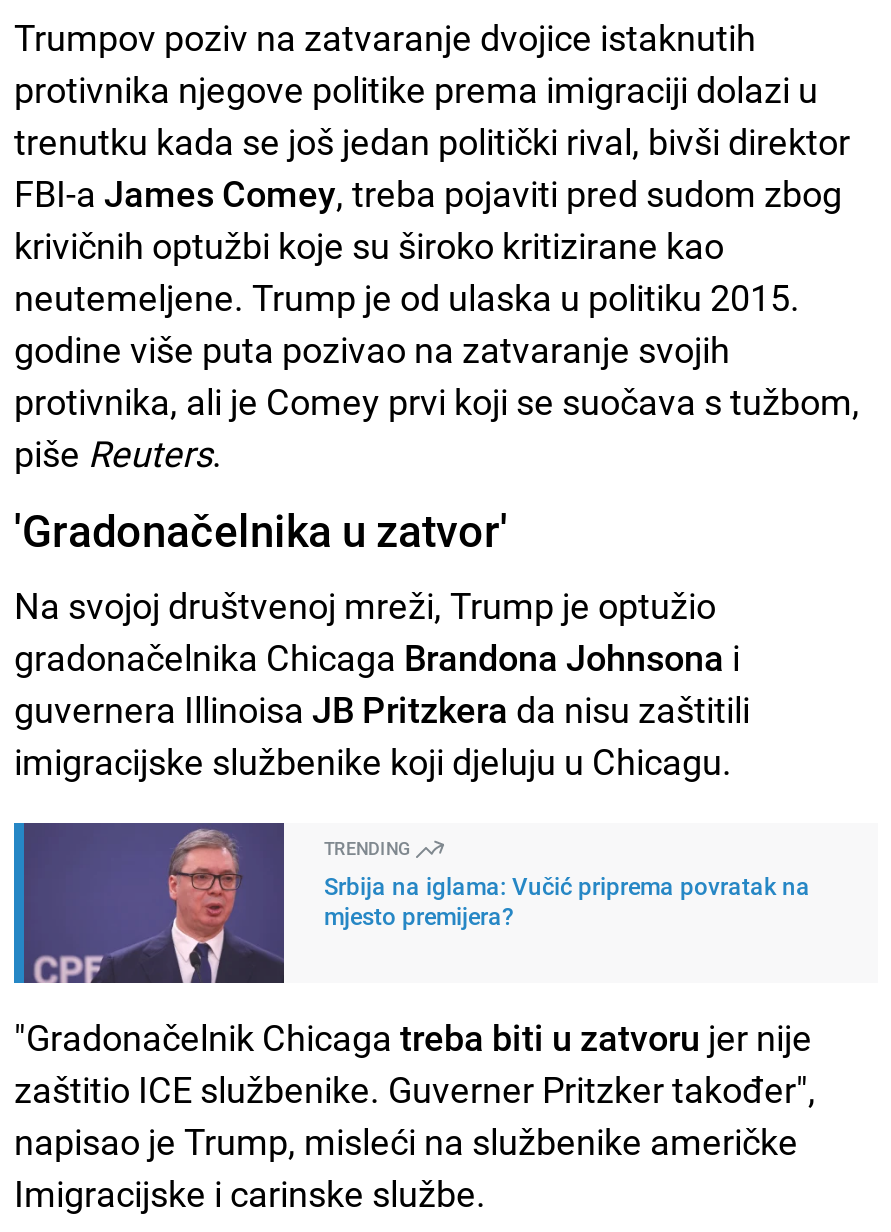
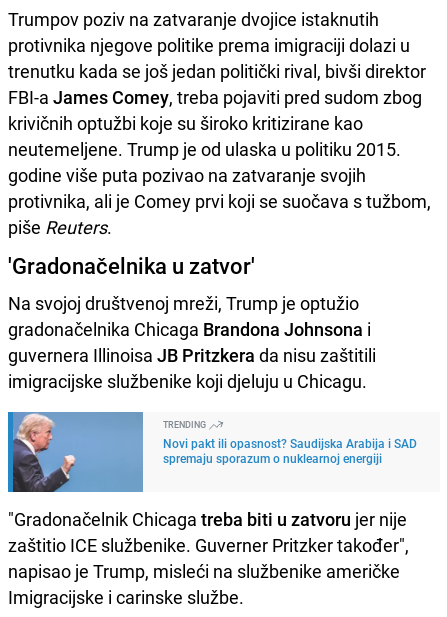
[22,821,810,985] [image] | Srbija na iglama: Vučić priprema povratak na | mjesto premijera? -> [12,411,417,493] [image] | Novi pakt ili opasnost? Saudijska Arabija i SAD | spremaju sporazum o nuklearnoj energiji

